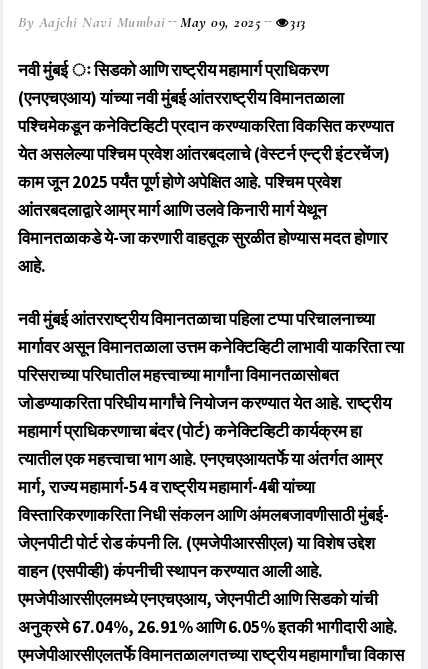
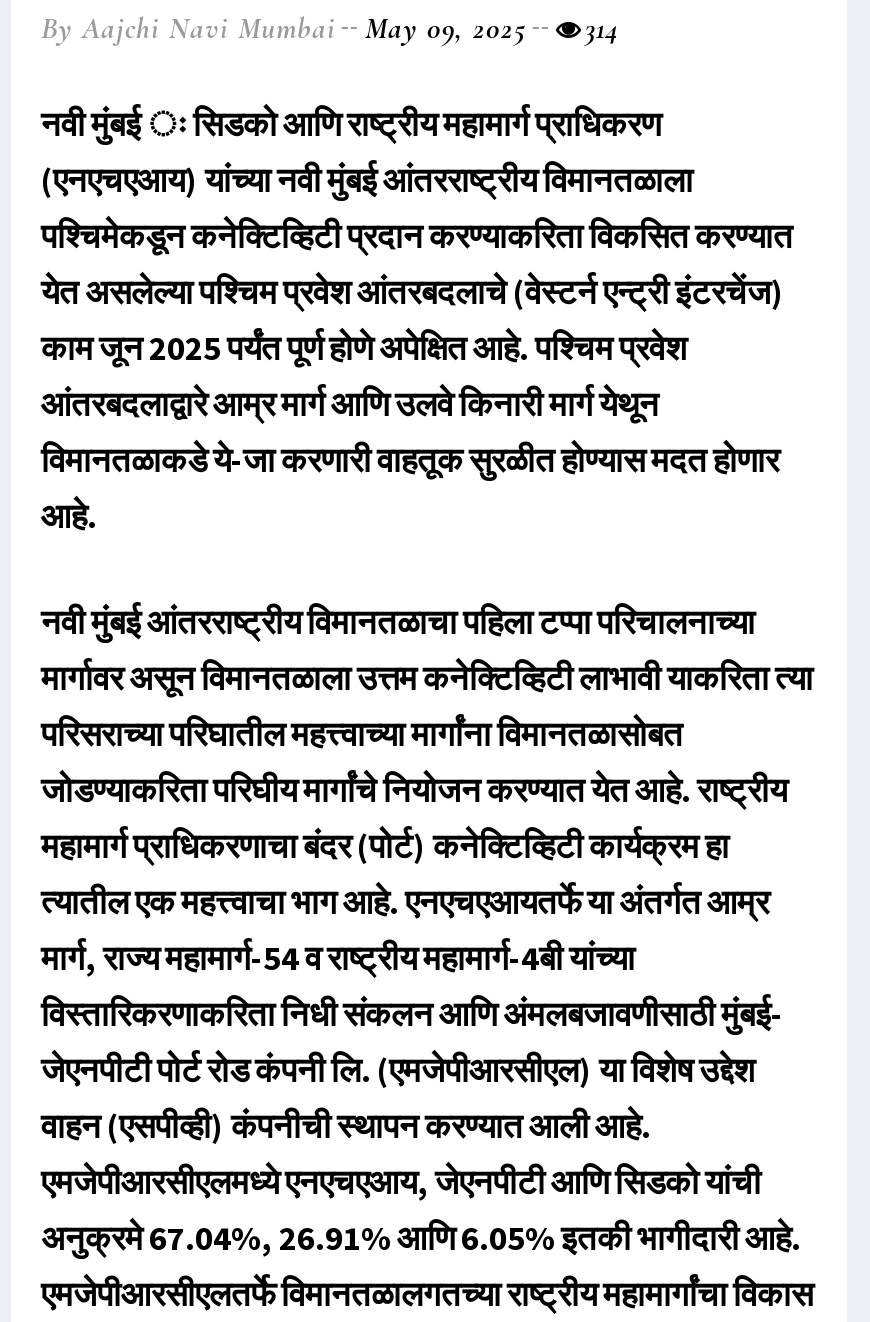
[18,12,305,30] By Aajchi Navi Mumbai May 09, 2025 313 -> [41,9,620,45] By Aajchi Navi Mumbai May 09, 2025 314

